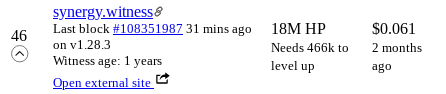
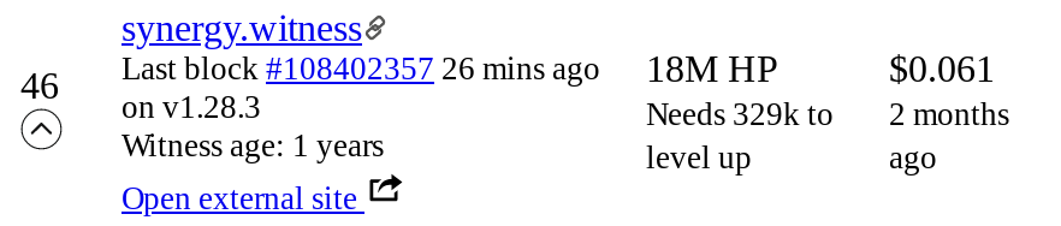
[53,21,252,36] Last block #108351987 31 mins ago -> [121,51,600,87] Last block #108402357 26 mins ago
[271,40,422,55] Needs 466k to 2 months -> [646,97,1009,133] Needs 329k to 2 months

